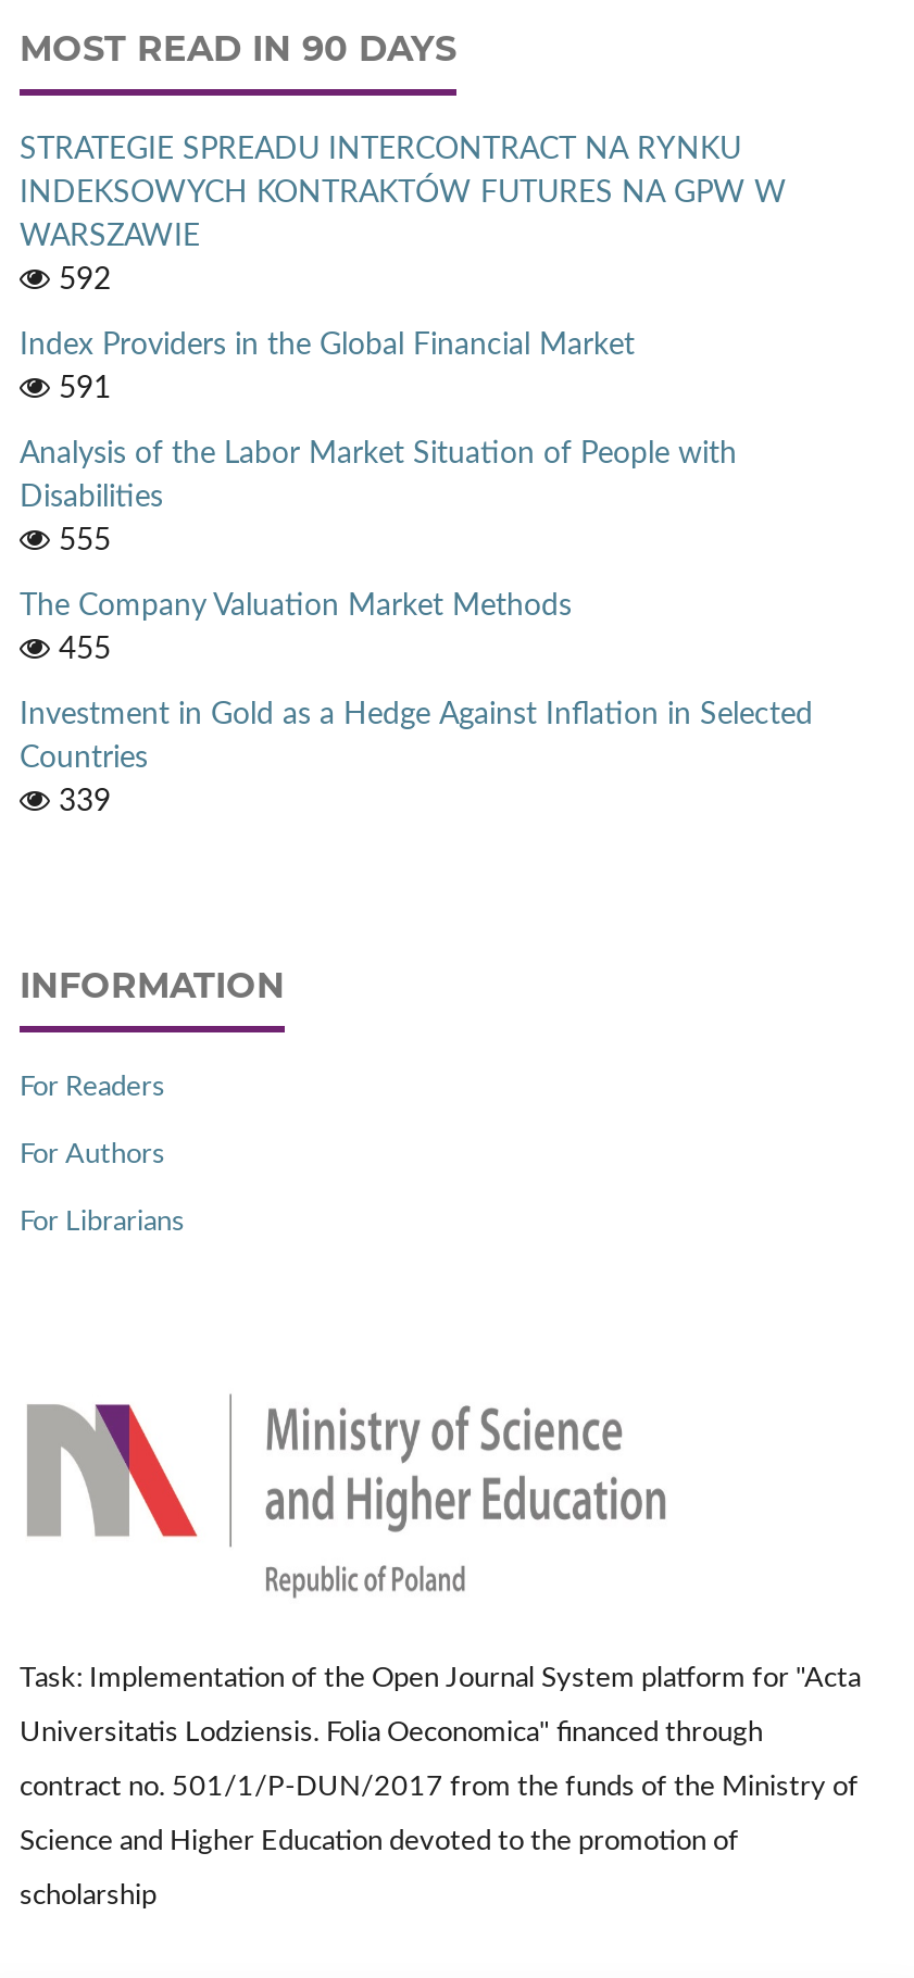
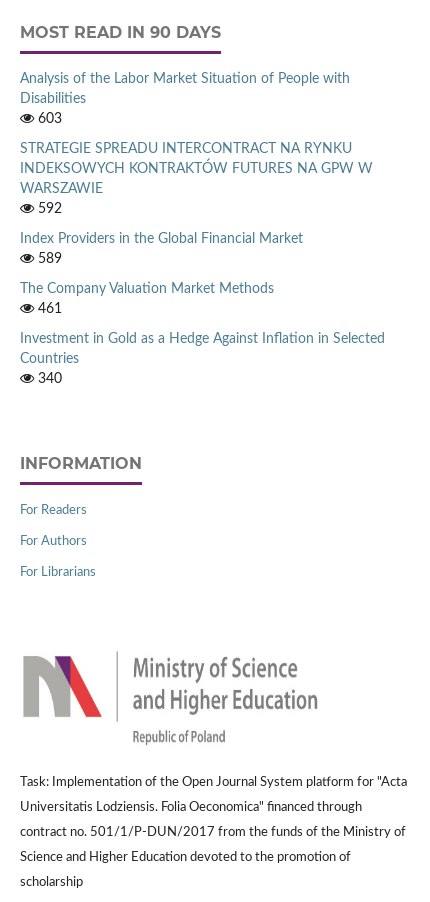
none -> [34,112,62,126] 603
moved [20,134,787,360] -> [20,142,373,246]: STRATEGIE SPREADU INTERCONTRACT NA RYNKU | INDEKSOWYCH KONTRAKTÓW FUTURES NA GPW W | WARSZAWIE | 592 | Index Providers in the Global Financial Market
[50,373,111,556] 591 | 555 -> [34,252,62,266] 589
moved [20,438,737,512] -> [20,72,350,106]: Analysis of the Labor Market Situation of People with | Disabilities
[50,634,111,664] 455 -> [34,302,62,316] 461
[50,786,111,816] 339 -> [34,372,62,386] 340

